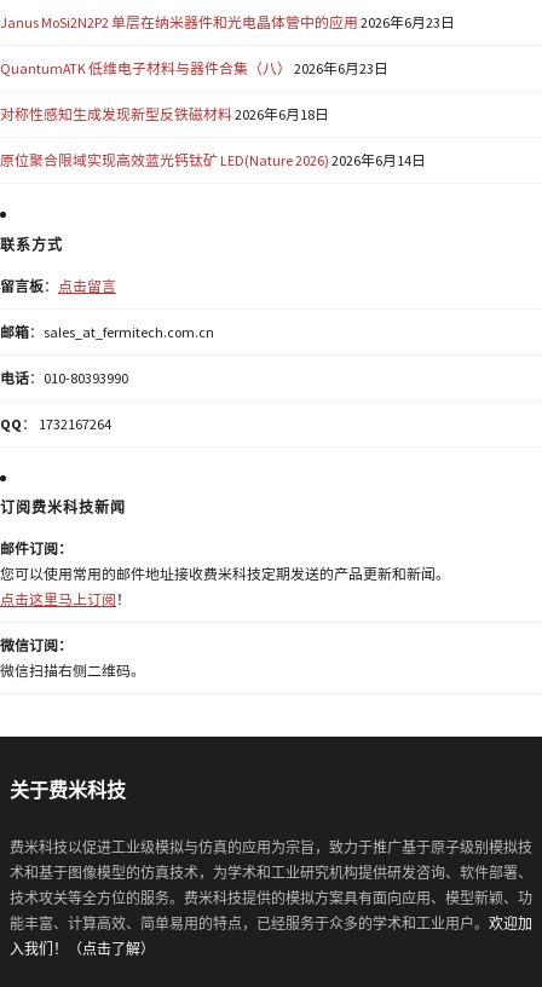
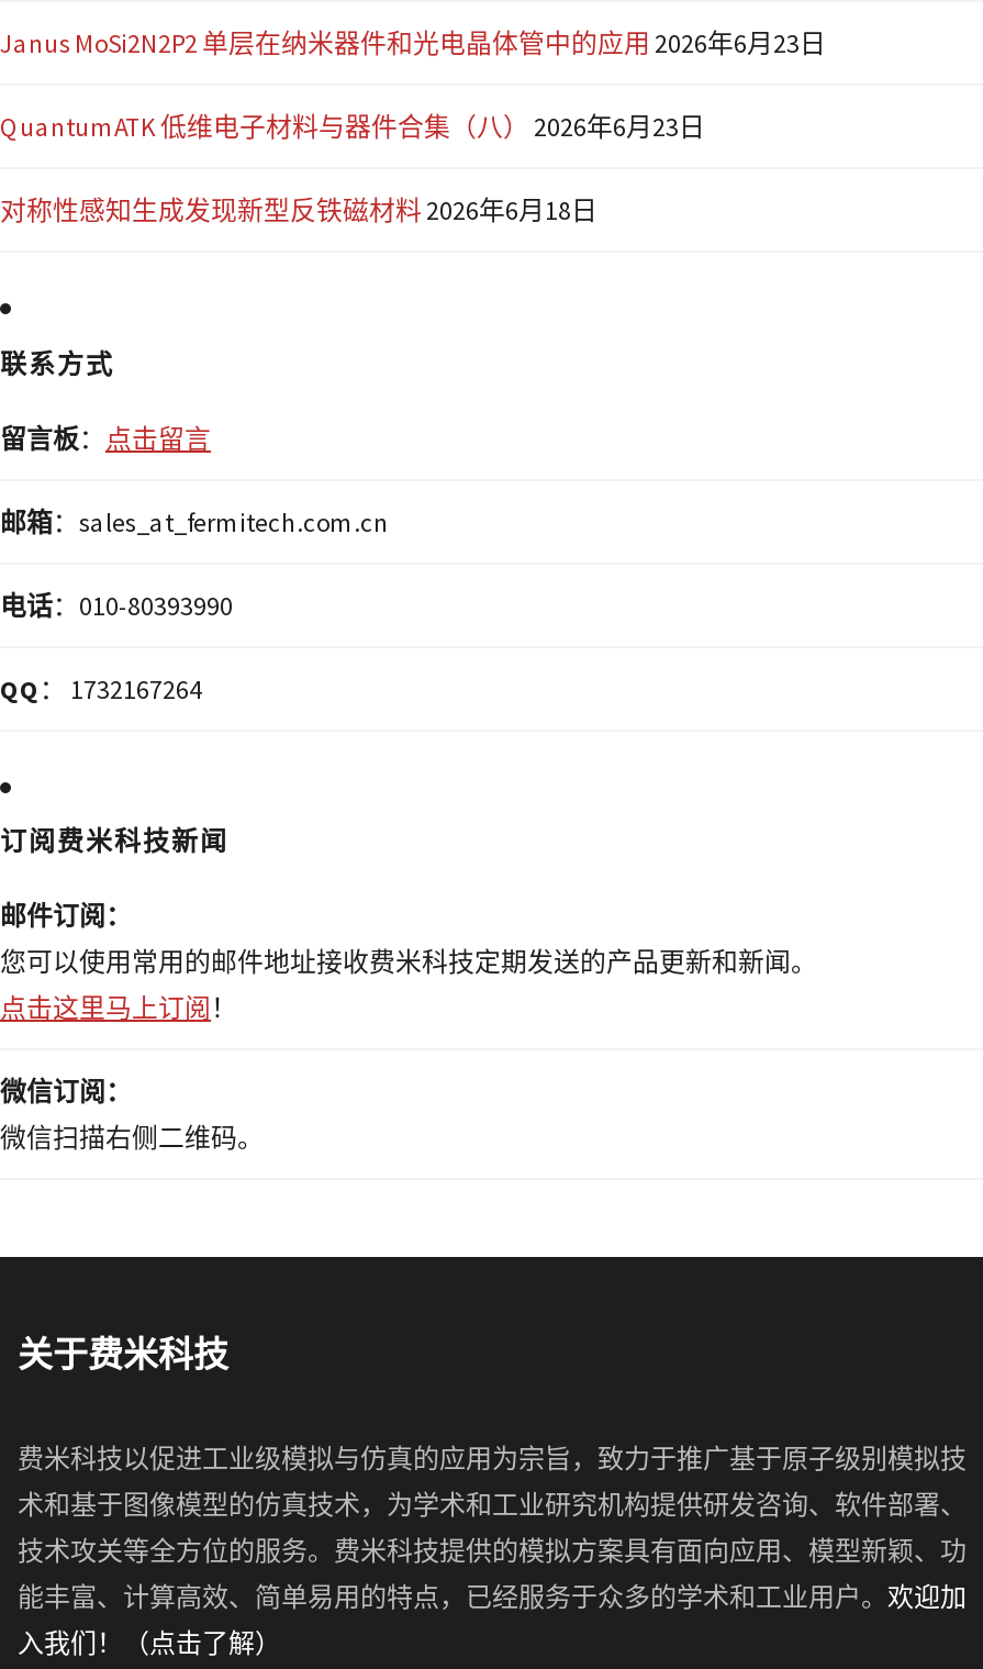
[0,151,426,169] 原位聚合限域实现高效蓝光钙钛矿 LED(Nature 2026) 2026年6月14日 -> none

